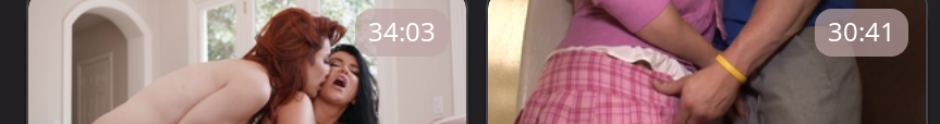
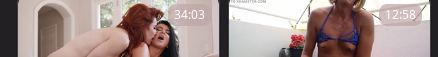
[828,12,895,49] 30:41 -> [385,6,416,23] 12:58

